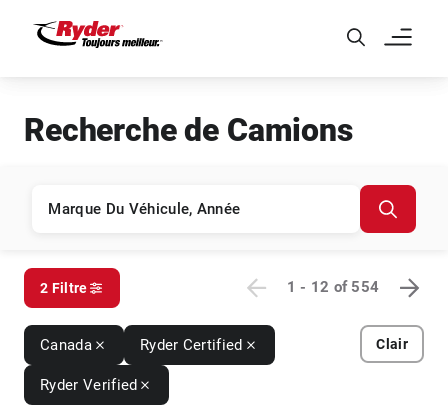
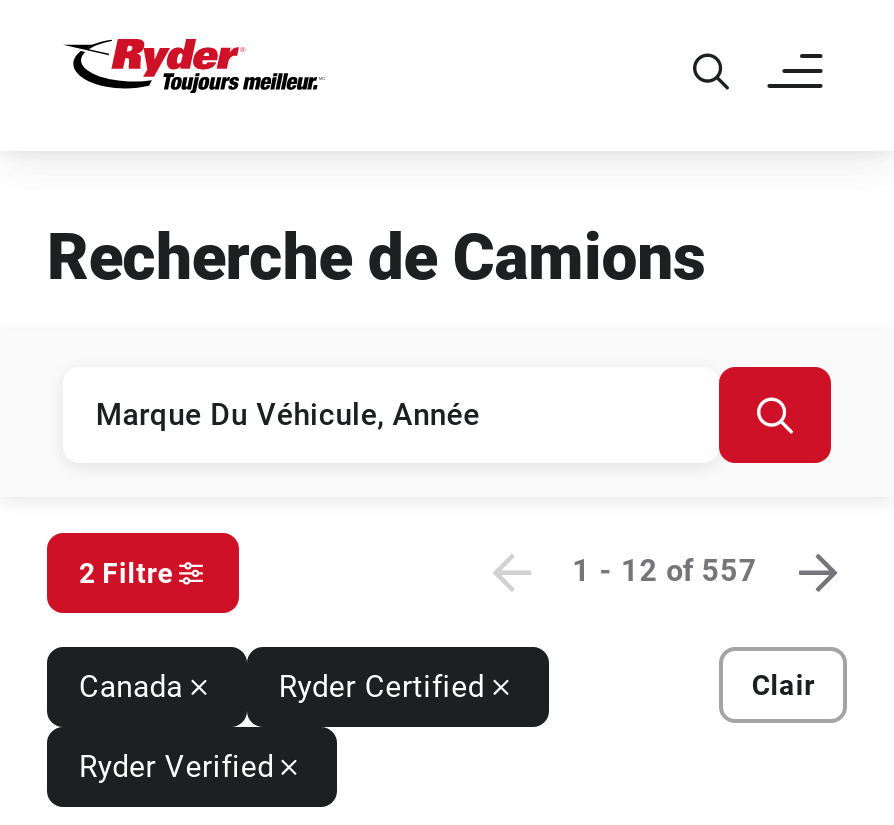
[287,278,379,296] 1 - 12 of 554 -> [572,554,757,590] 1 - 12 of 557

